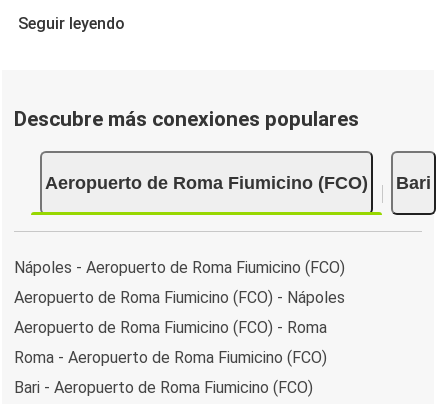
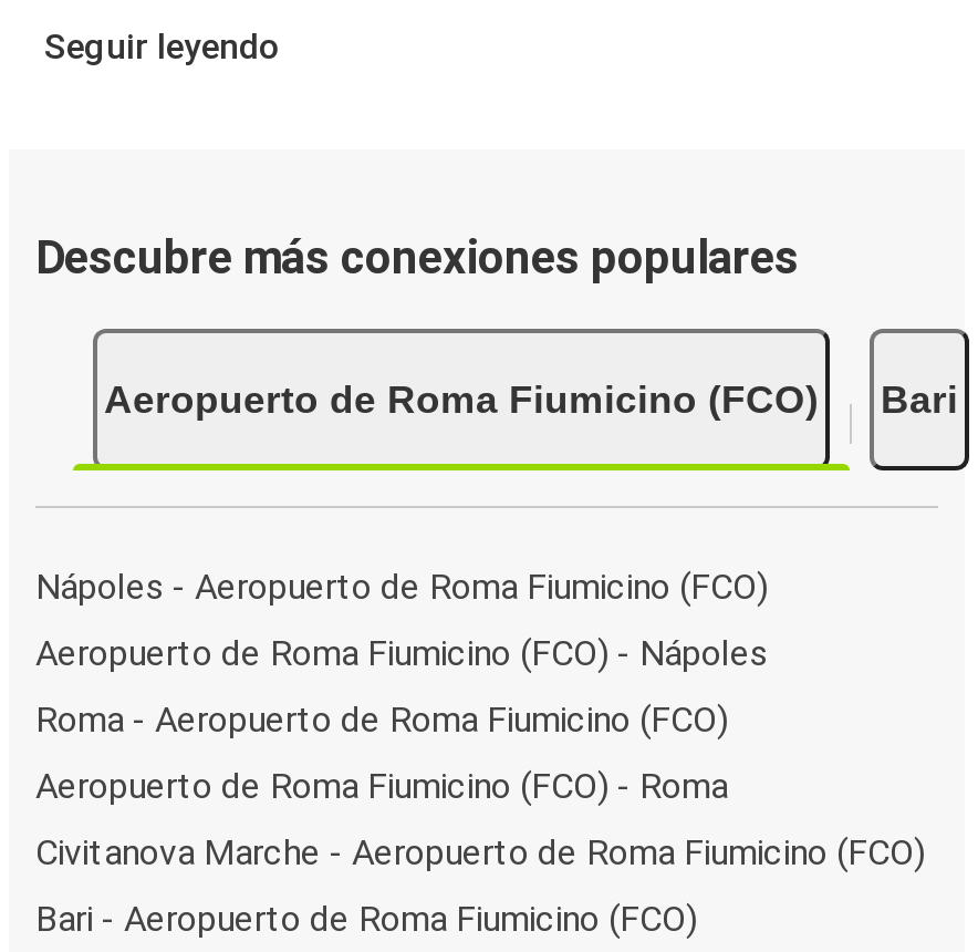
none -> [35,830,925,872] Civitanova Marche - Aeropuerto de Roma Fiumicino (FCO)
moved [14,347,327,366] -> [35,697,728,739]: Roma - Aeropuerto de Roma Fiumicino (FCO)

